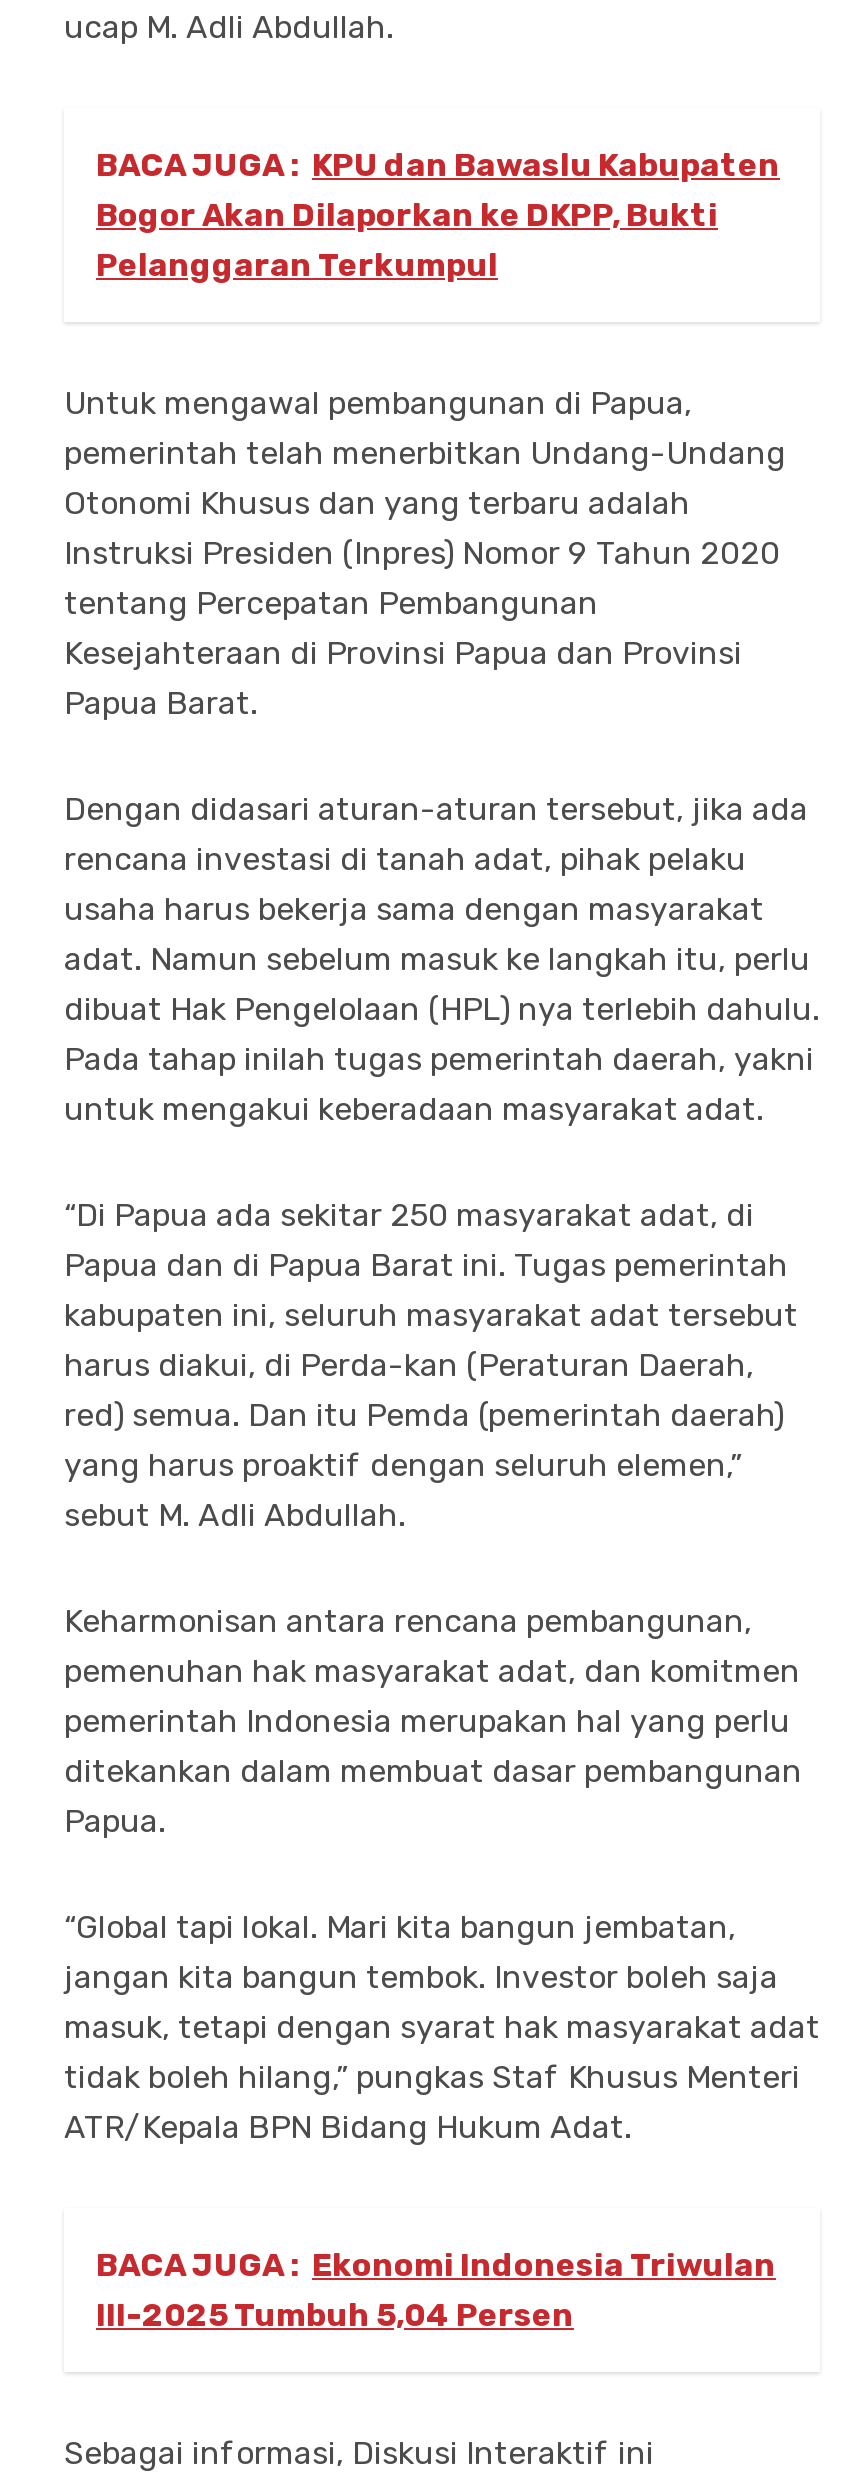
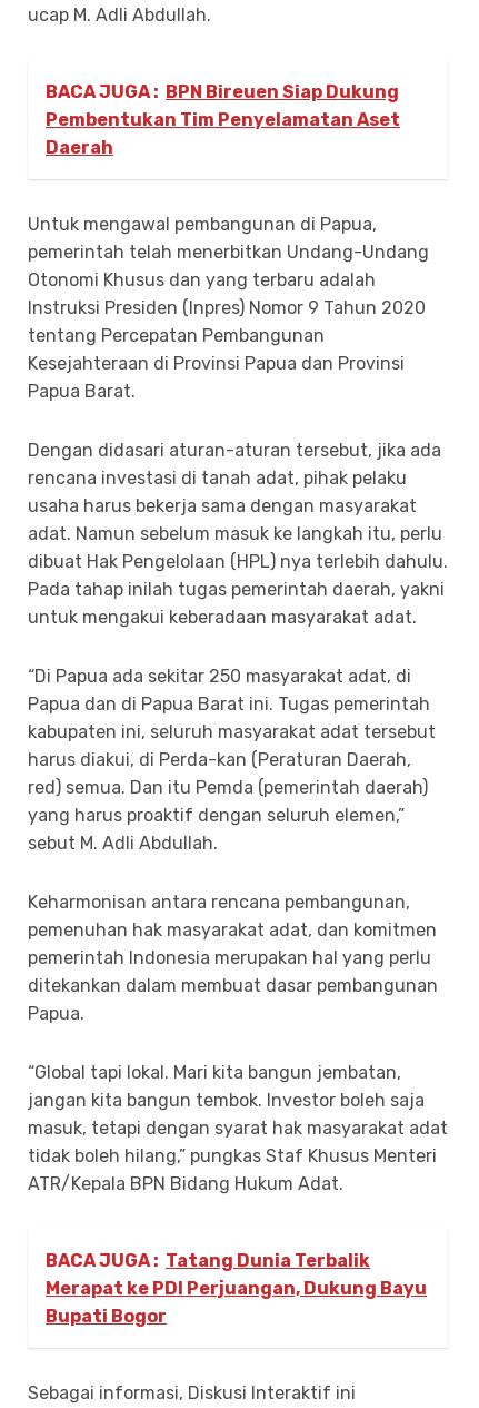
[96,145,780,283] BACA JUGA : KPU dan Bawaslu Kabupaten | Bogor Akan Dilaporkan ke DKPP, Bukti | Pelanggaran Terkumpul -> [46,81,400,158] BACA JUGA : BPN Bireuen Siap Dukung | Pembentukan Tim Penyelamatan Aset | Daerah
[96,2245,776,2333] BACA JUGA : Ekonomi Indonesia Triwulan | III-2025 Tumbuh 5,04 Persen -> [46,1250,427,1326] BACA JUGA : Tatang Dunia Terbalik | Merapat ke PDI Perjuangan, Dukung Bayu | Bupati Bogor

